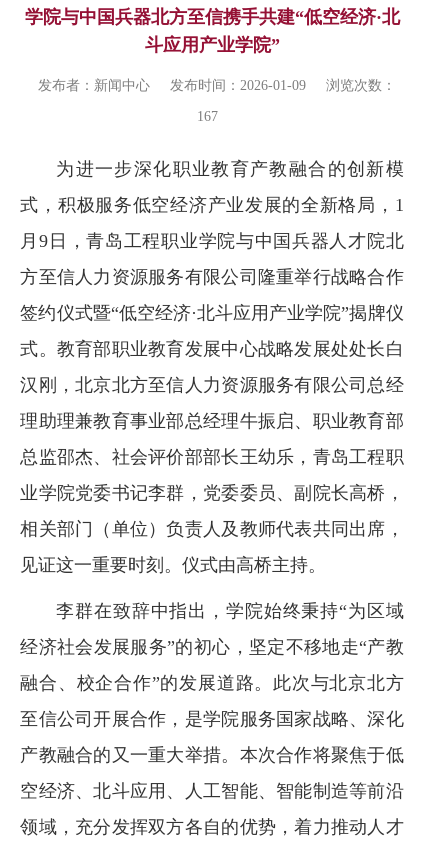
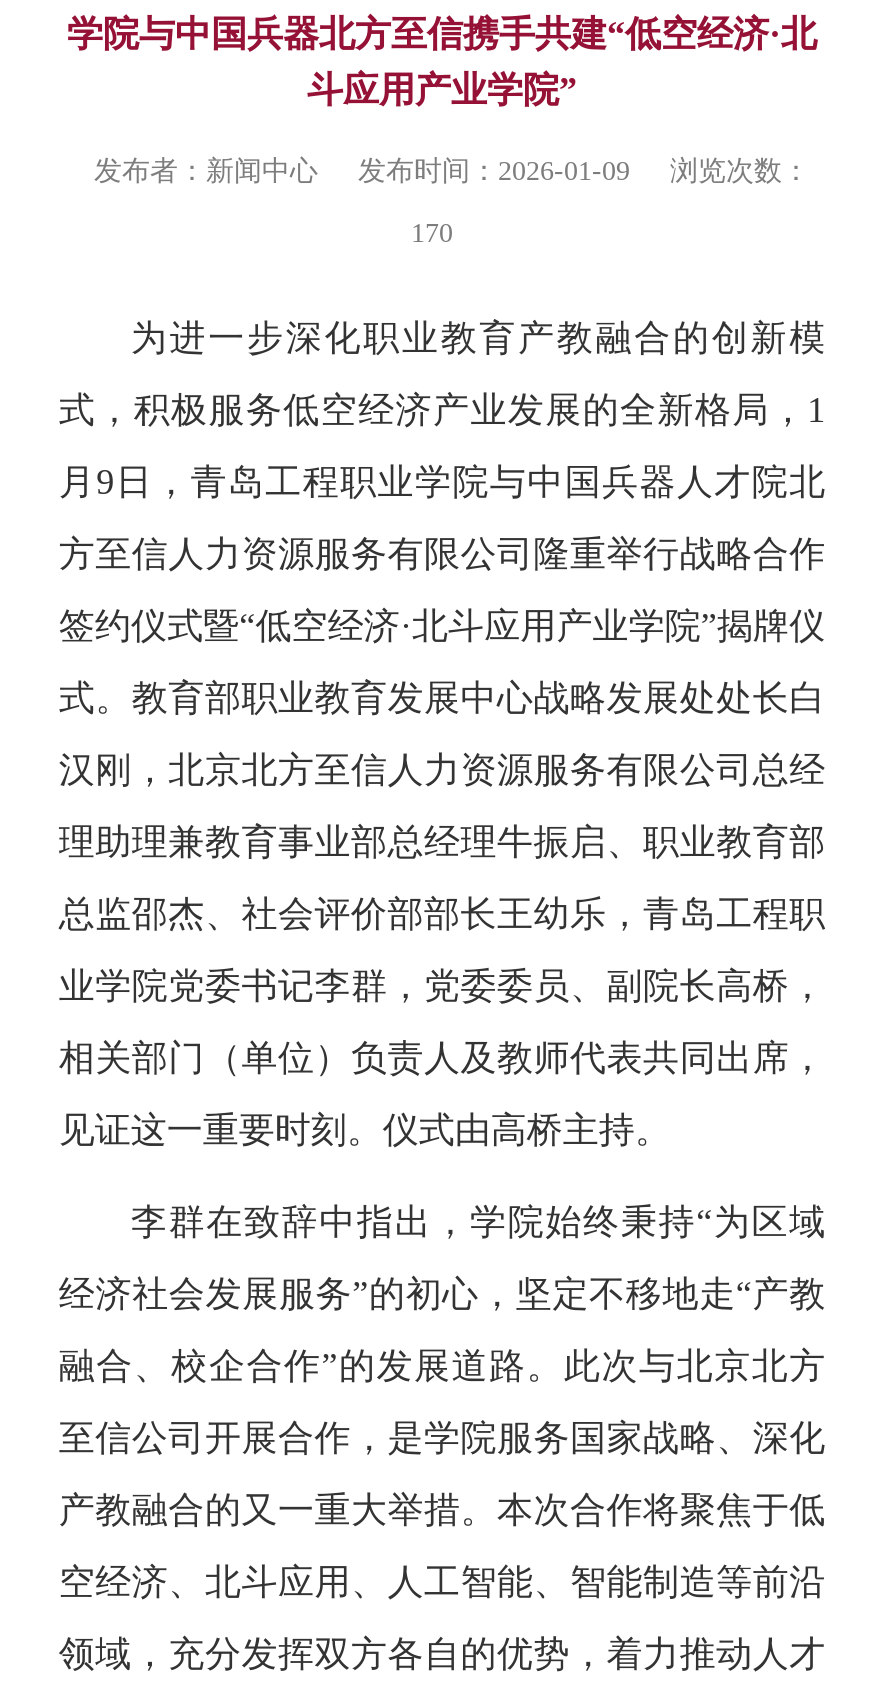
[196,109,217,124] 167 -> [411,217,453,247] 170

